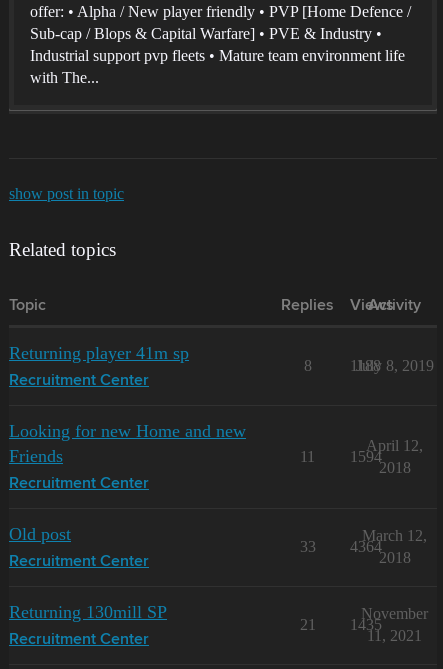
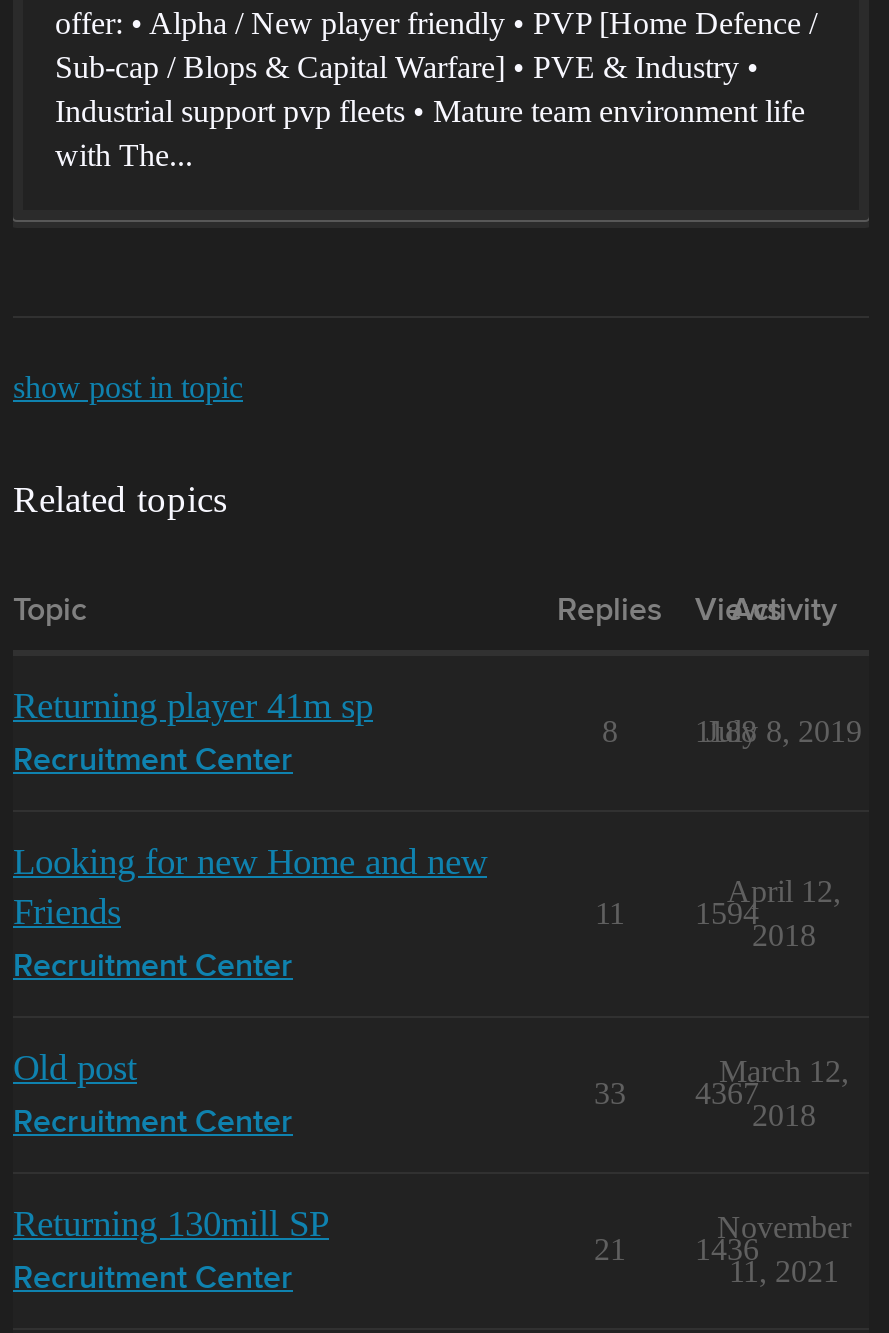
[350,538,382,555] 4364 -> [695,1076,759,1110] 4367
[350,616,382,633] 1435 -> [695,1232,759,1266] 1436

